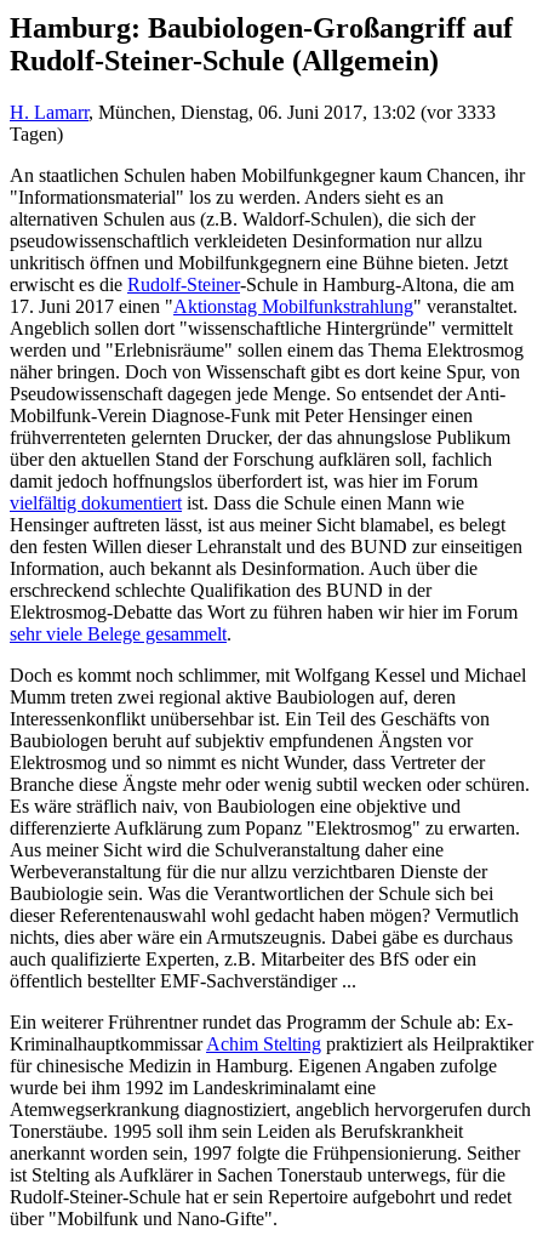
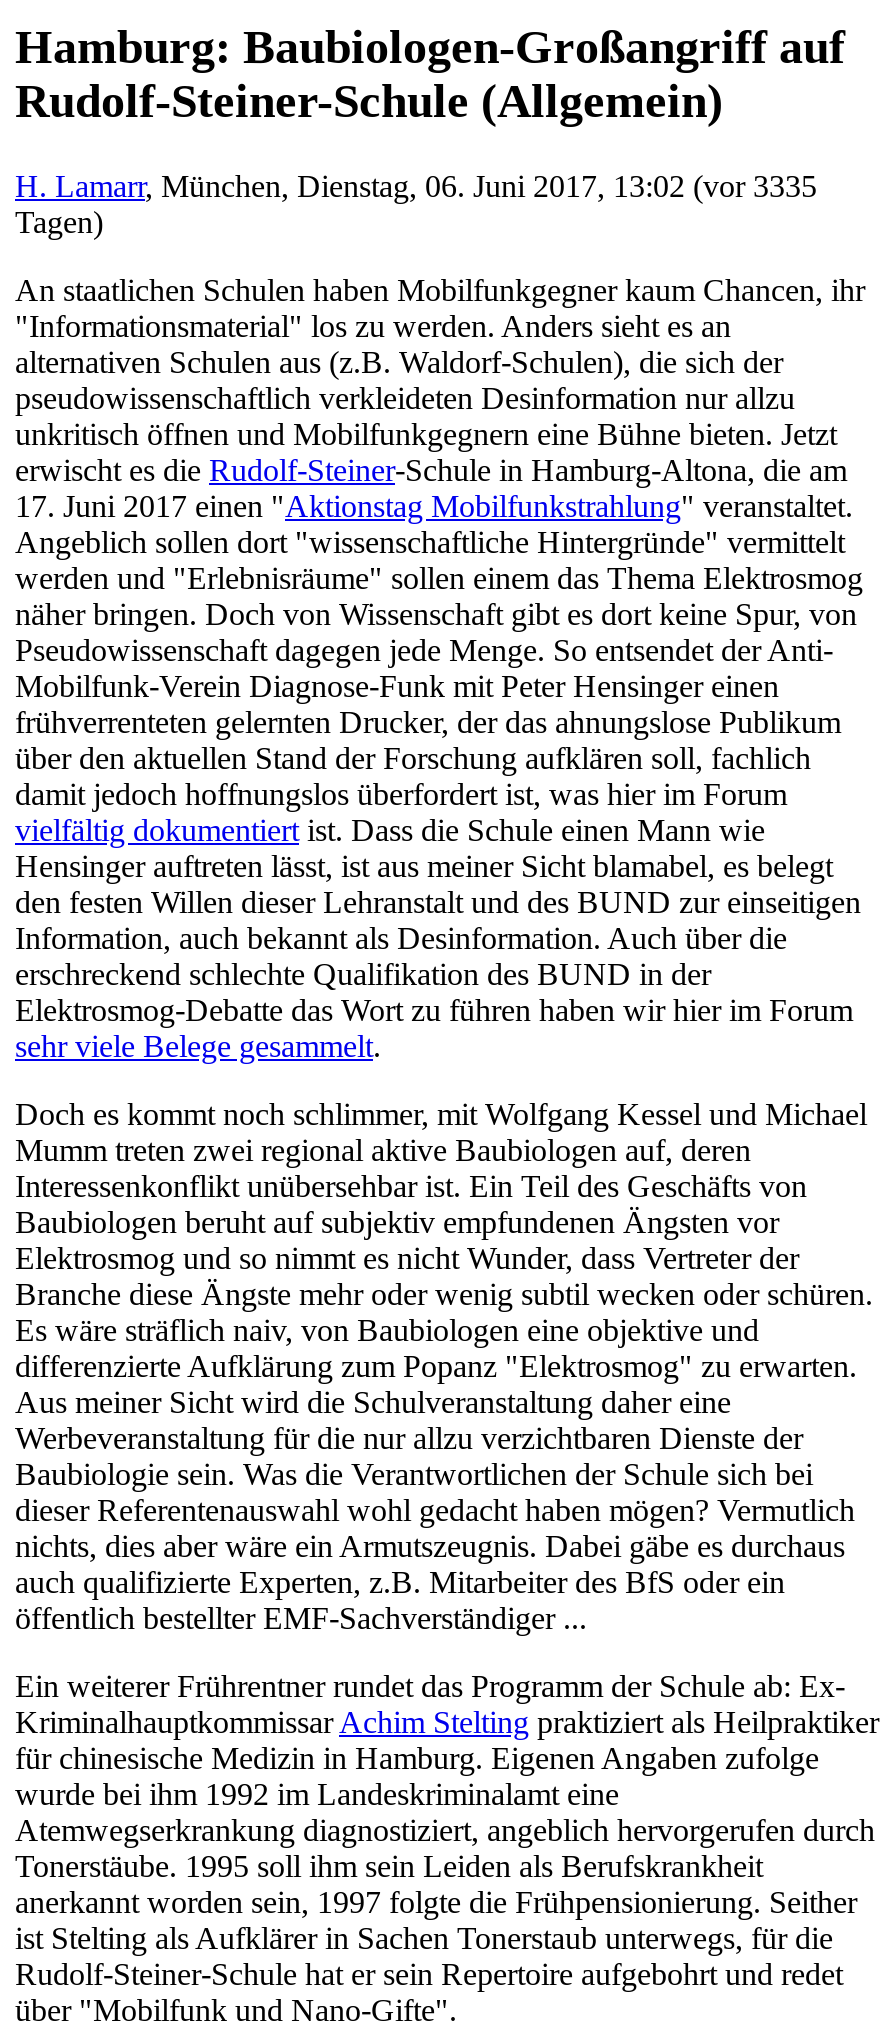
[10,102,496,122] H. Lamarr, München, Dienstag, 06. Juni 2017, 13:02 (vor 3333 -> [15,168,817,202] H. Lamarr, München, Dienstag, 06. Juni 2017, 13:02 (vor 3335

